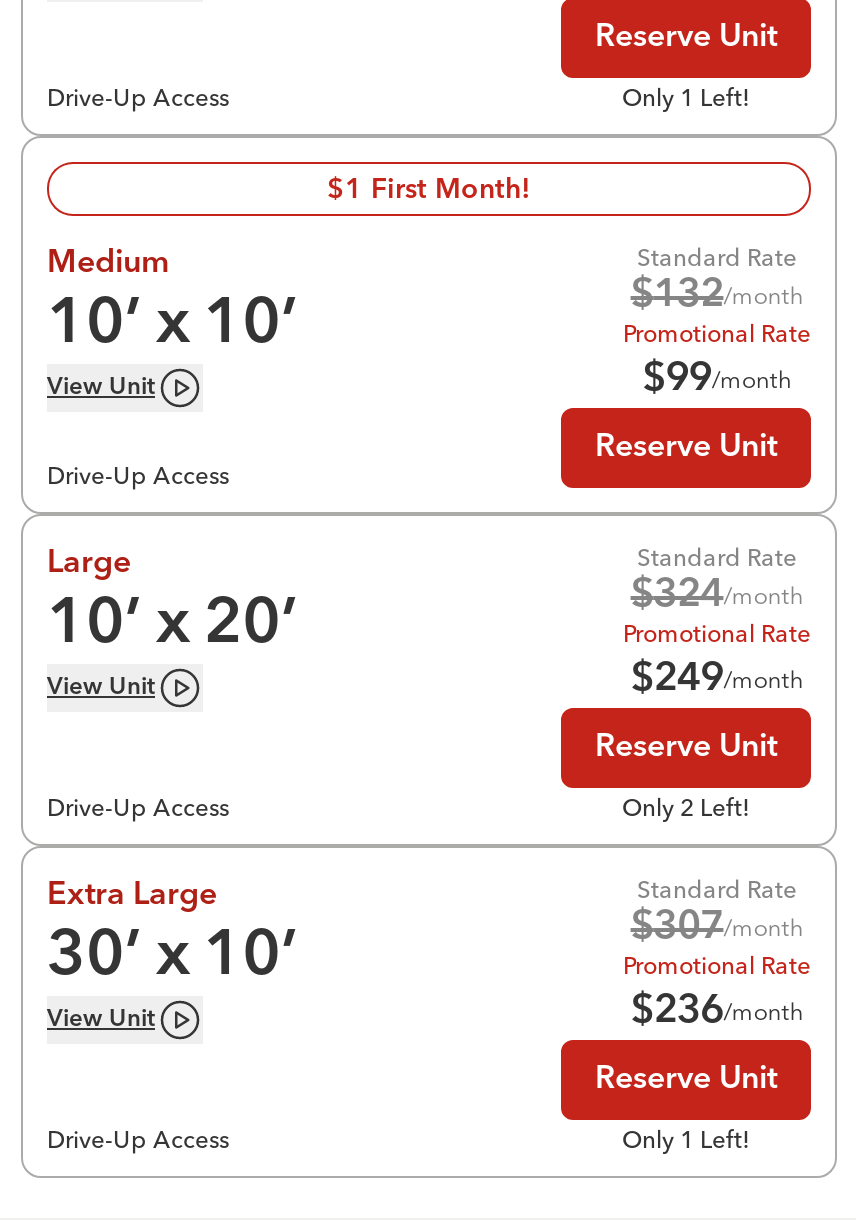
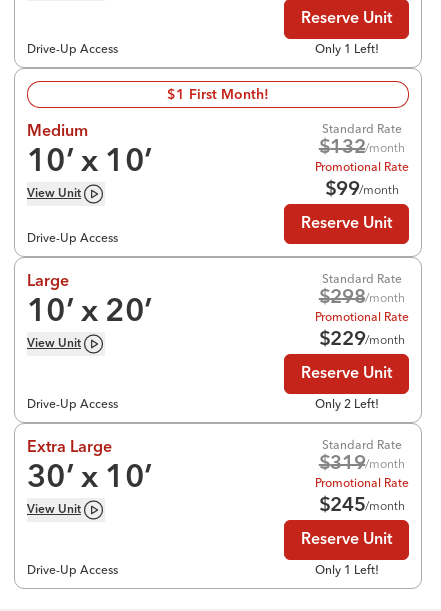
[631,576,803,616] $324/month -> [319,288,405,308] $298/month
[631,660,803,700] $249/month -> [319,330,405,350] $229/month
[631,908,803,948] $307/month -> [319,454,405,474] $319/month
[631,992,803,1032] $236/month -> [319,496,405,516] $245/month

